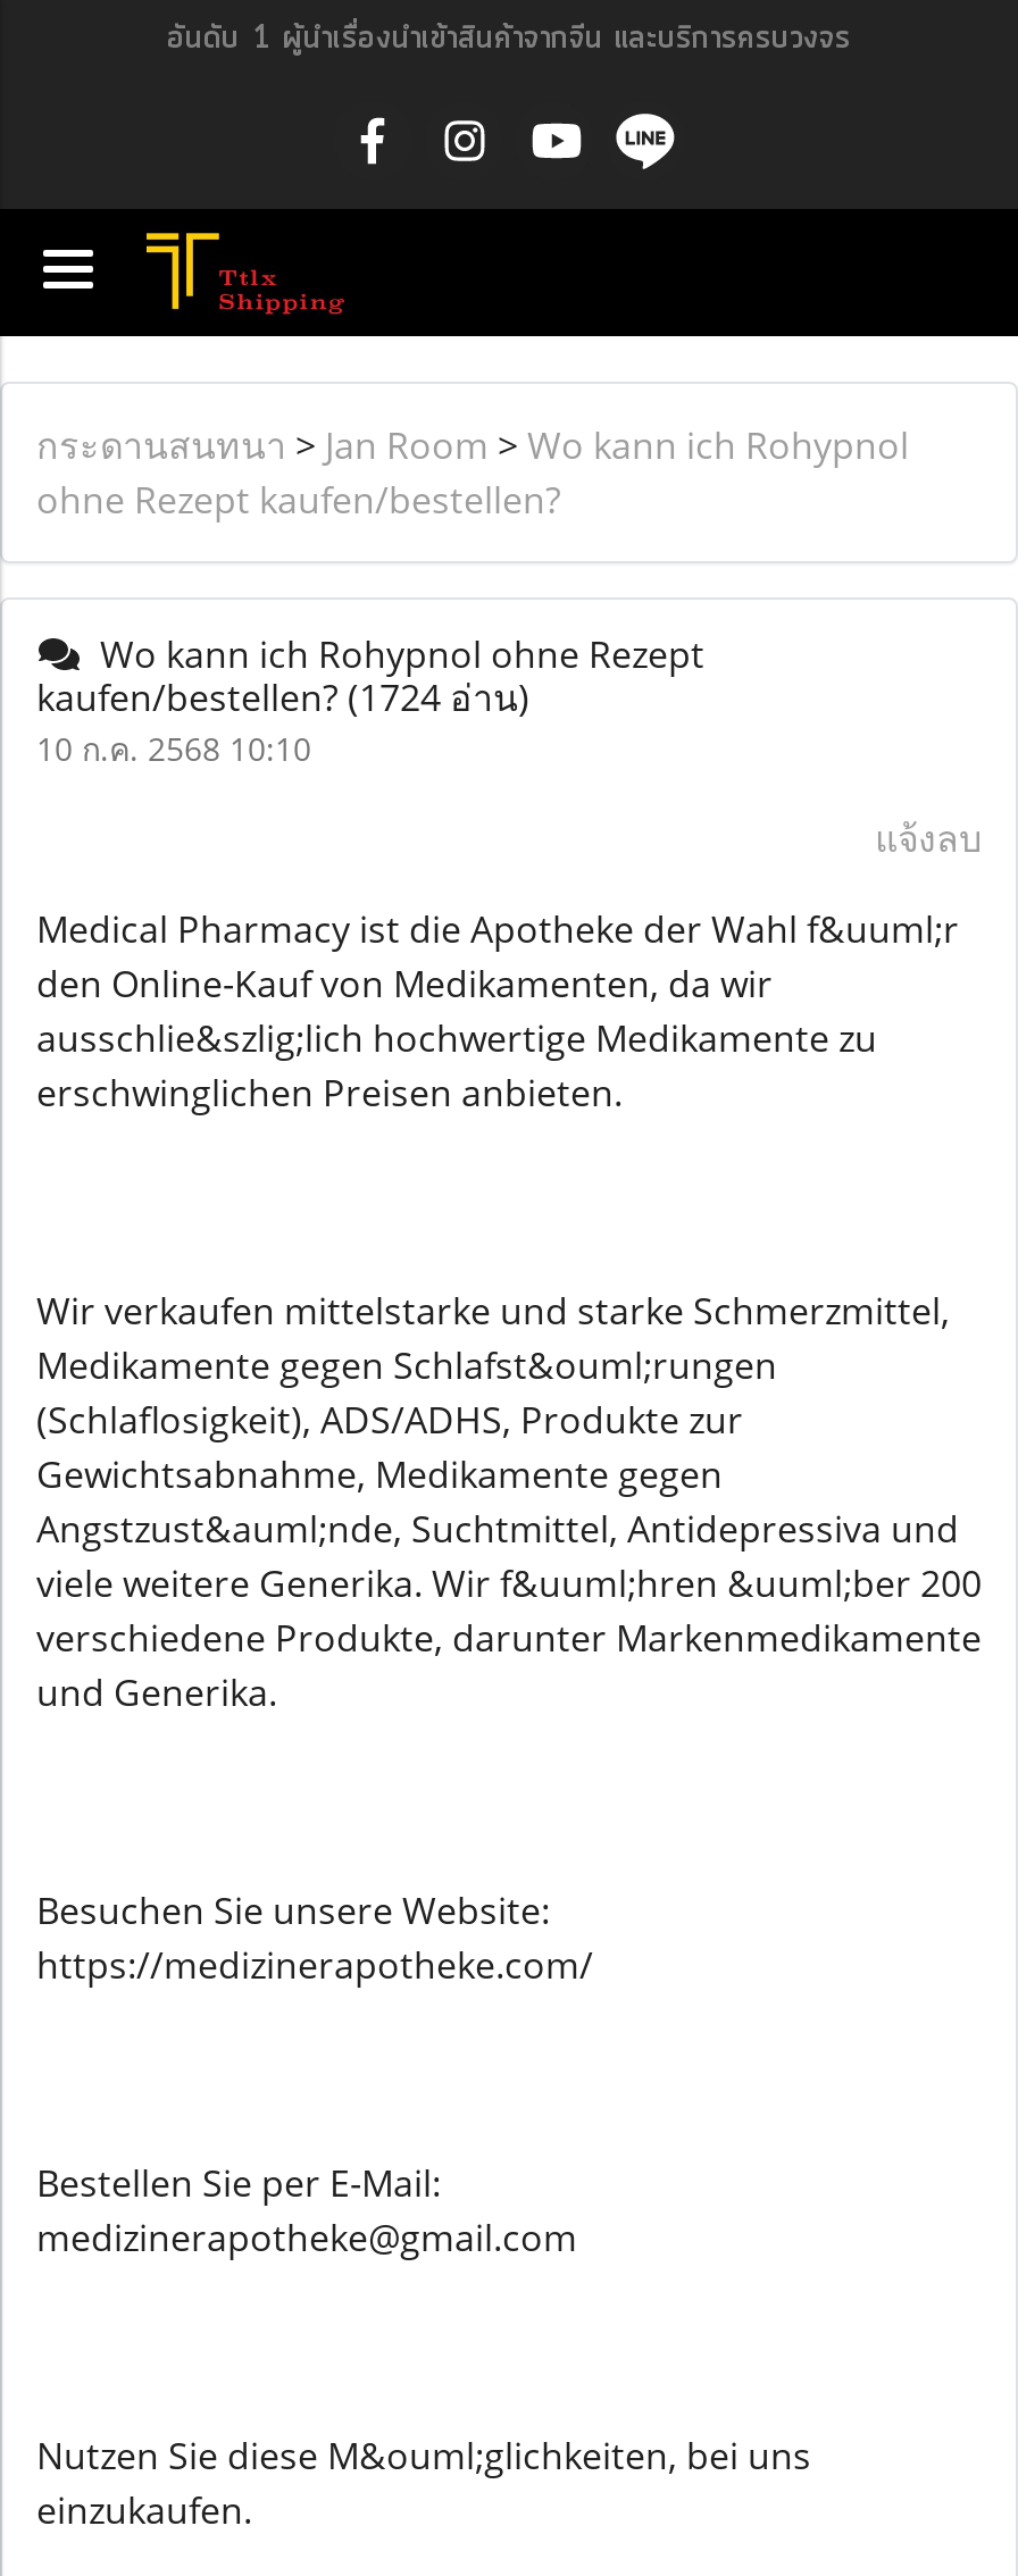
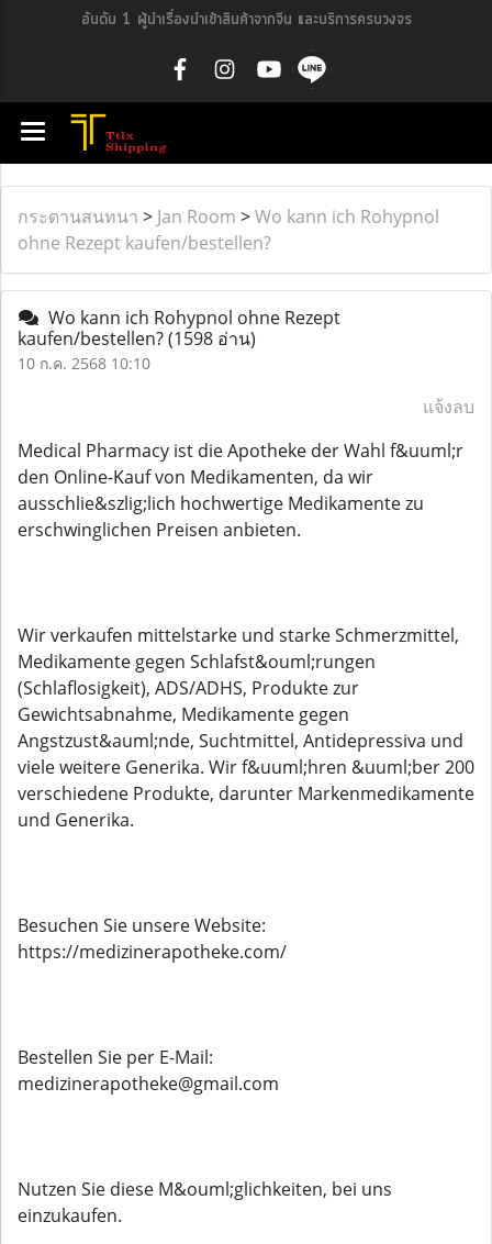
[36,672,529,722] kaufen/bestellen? (1724 อ่าน) -> [18,326,256,351] kaufen/bestellen? (1598 อ่าน)

